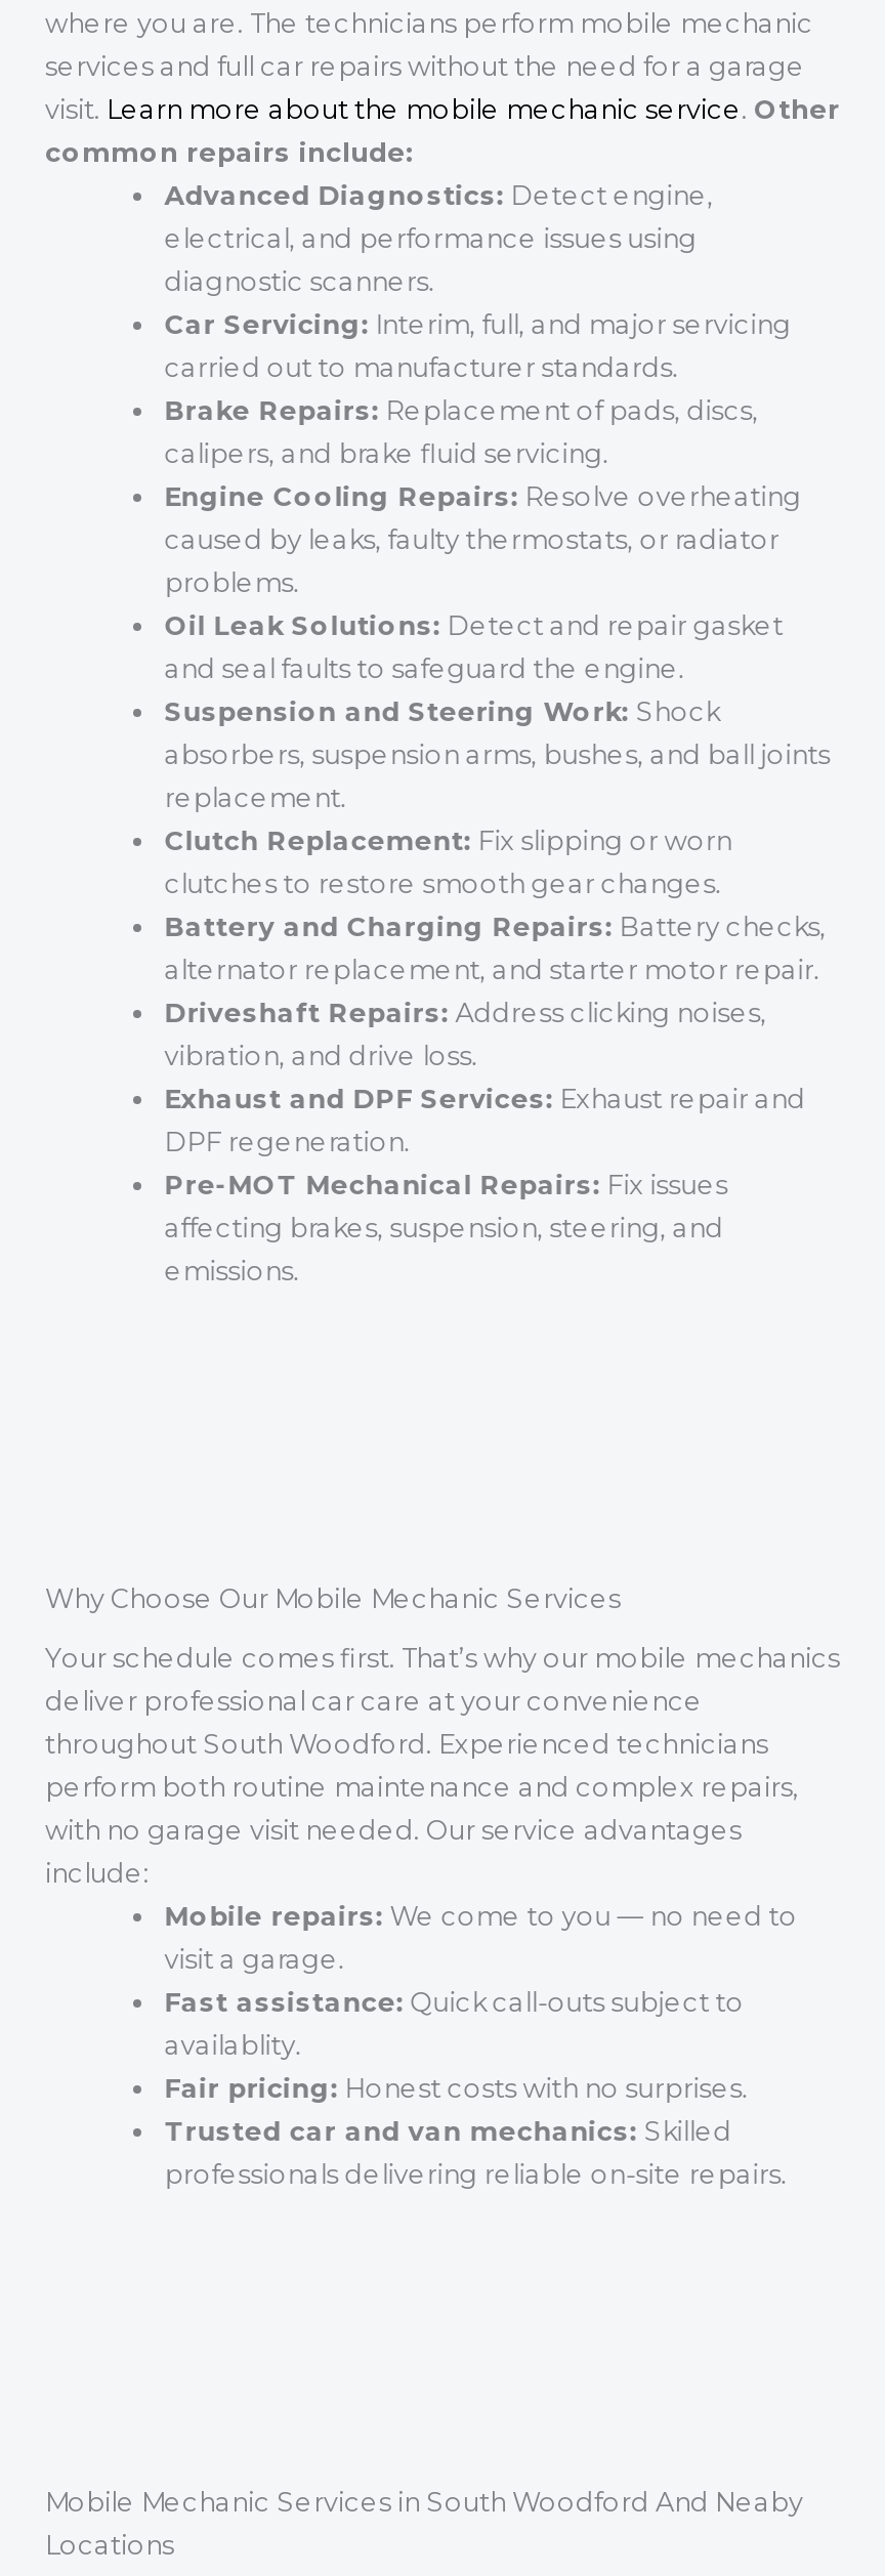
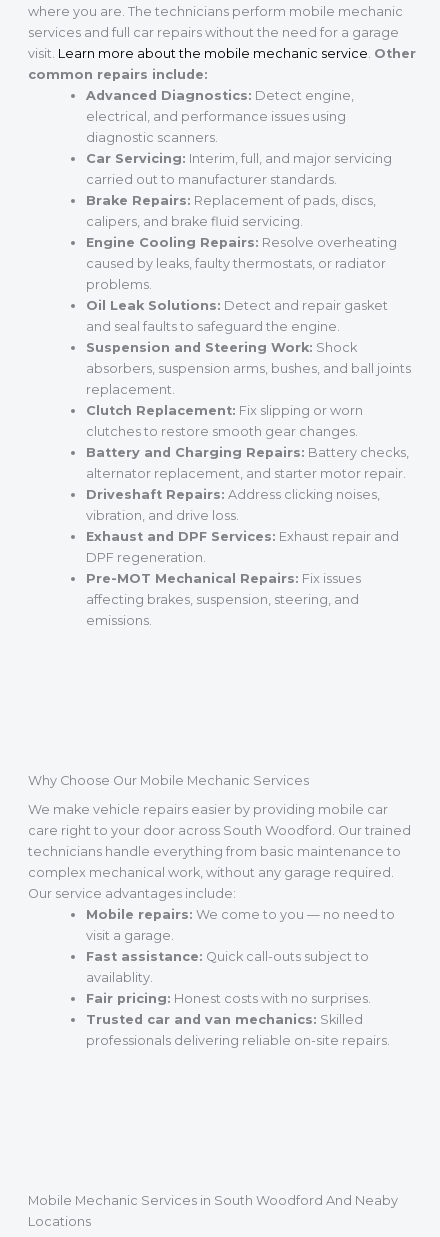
[45,1644,840,1889] Your schedule comes first. That’s why our mobile mechanics | deliver professional car care at your convenience | throughout South Woodford. Experienced technicians | perform both routine maintenance and complex repairs, | with no garage visit needed. Our service advantages | include: -> [28,802,411,901] We make vehicle repairs easier by providing mobile car | care right to your door across South Woodford. Our trained | technicians handle everything from basic maintenance to | complex mechanical work, without any garage required. | Our service advantages include:

